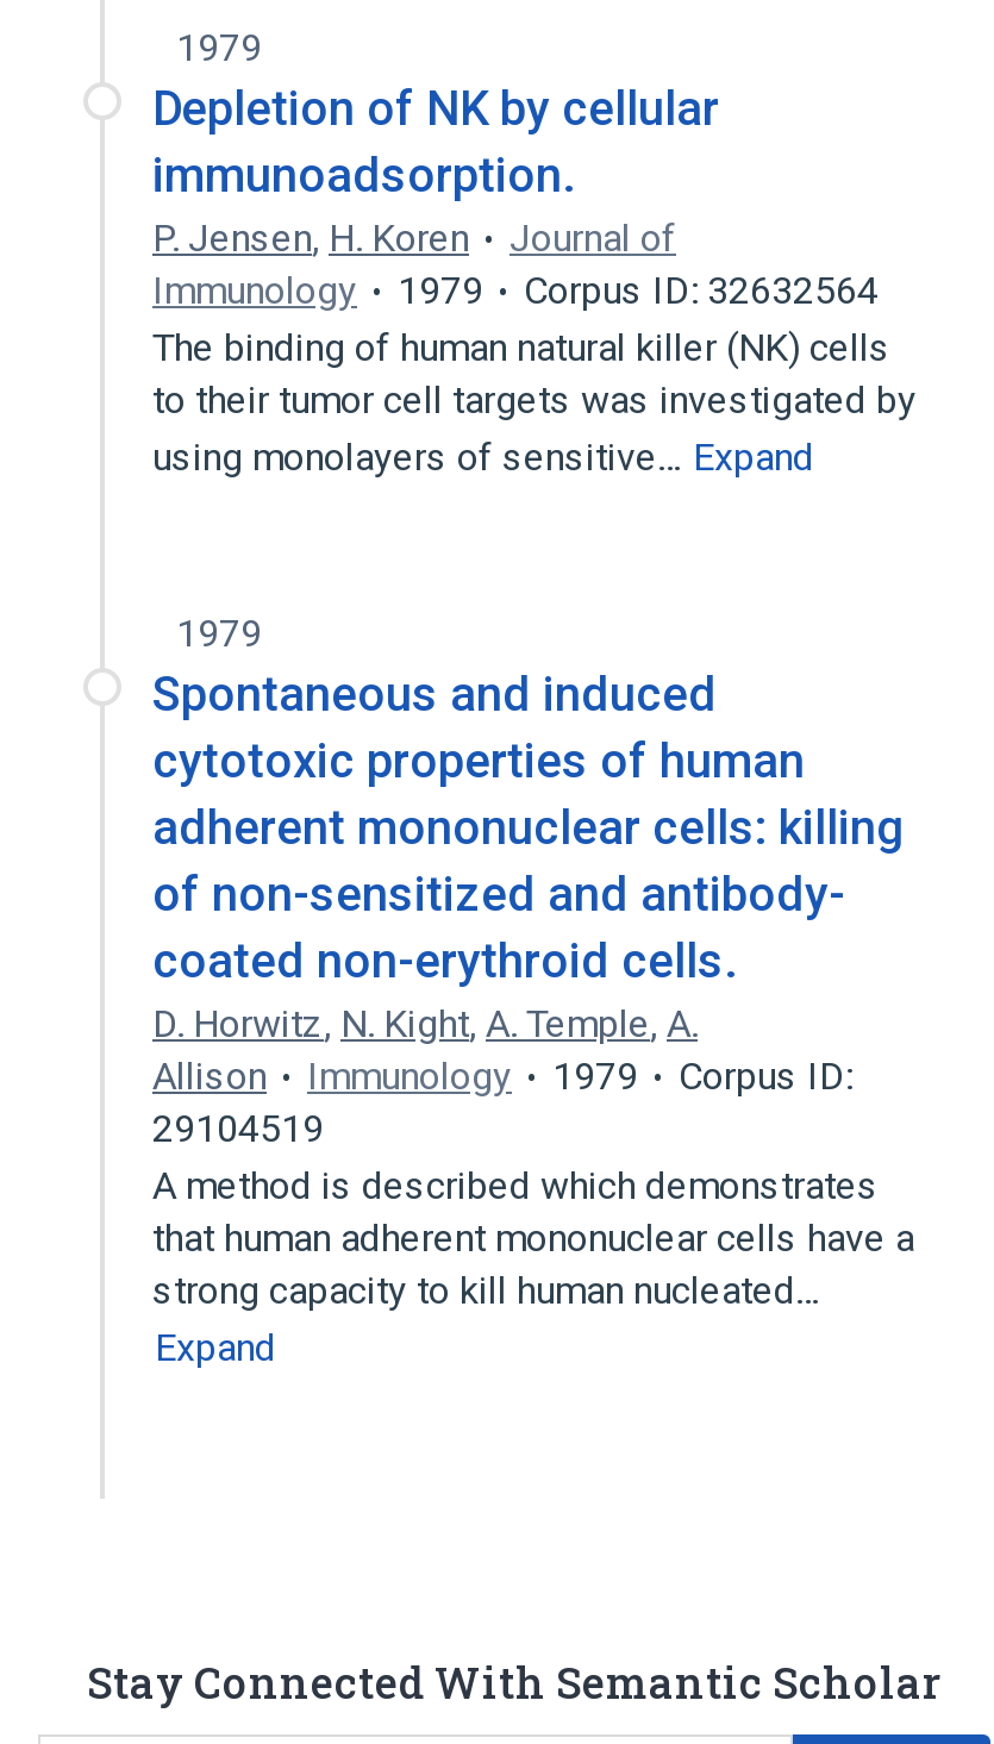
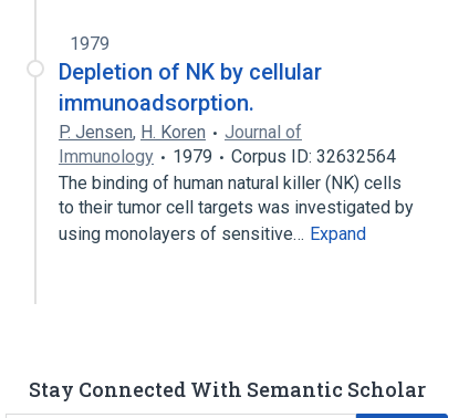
[152,611,914,1370] 1979 | Spontaneous and induced | cytotoxic properties of human | adherent mononuclear cells: killing | of non-sensitized and antibody- | coated non-erythroid cells. | D. Horwitz, N. Kight, A. Temple, A. | Allison | Immunology | 1979 | Corpus ID: | 29104519 | A method is described which demonstrates | that human adherent mononuclear cells have a | strong capacity to kill human nucleated… | Expand -> none

